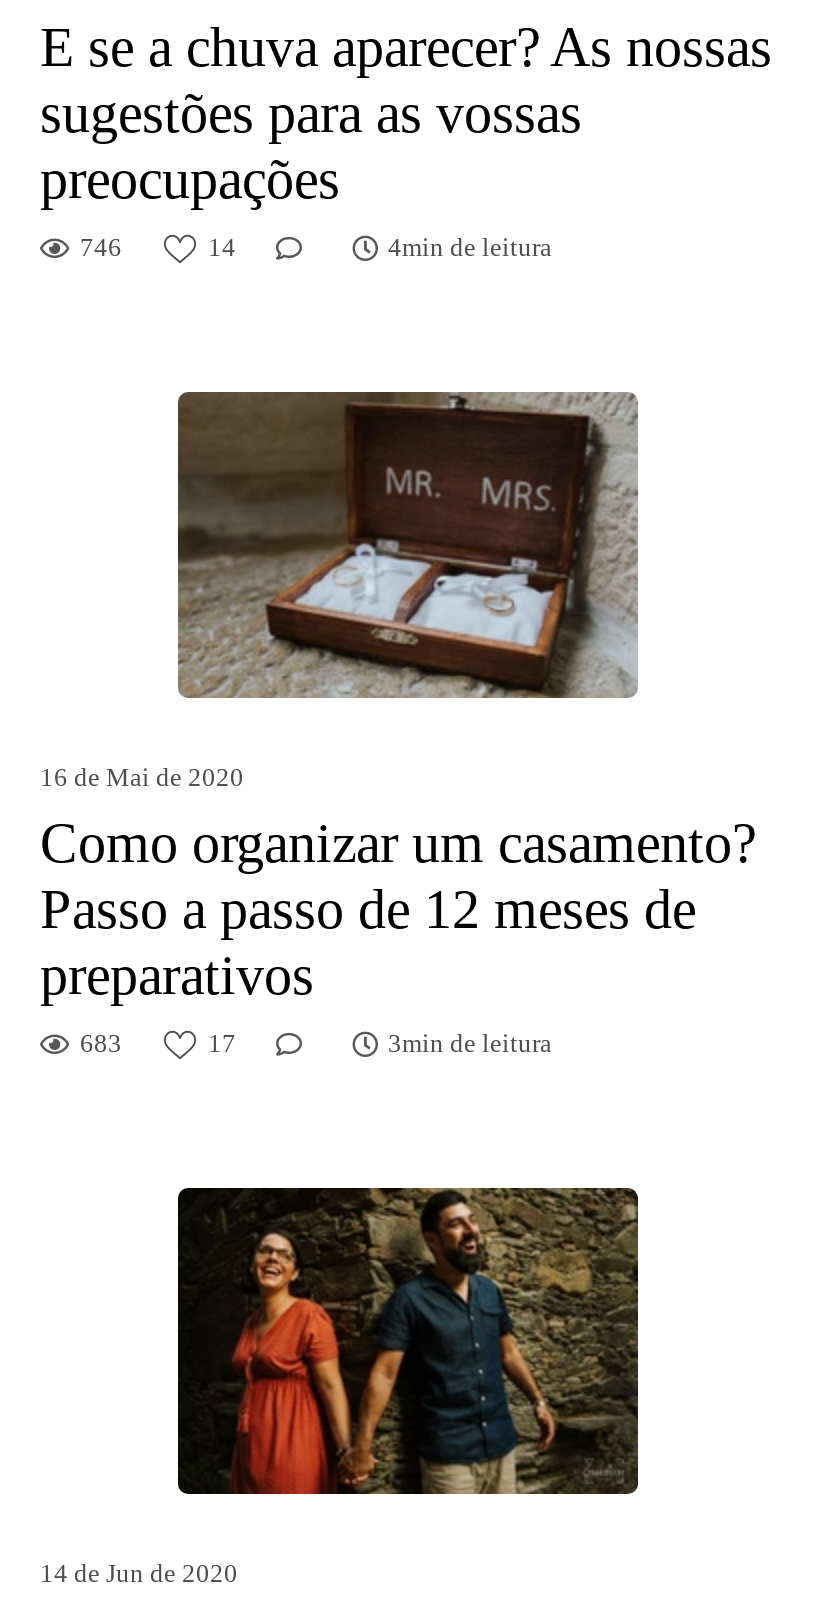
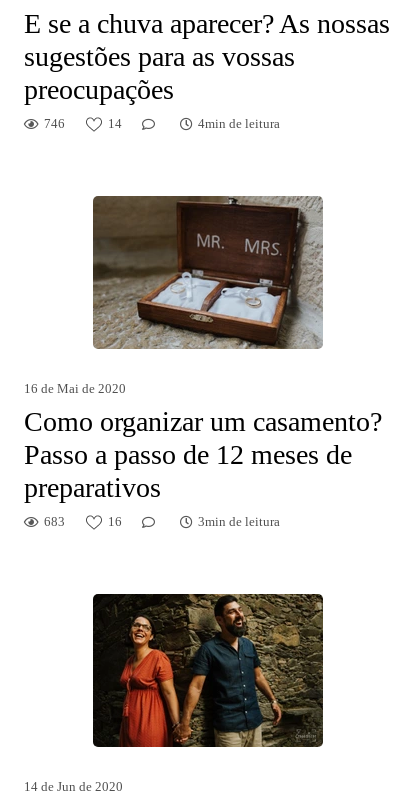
[208,1029,236,1059] 17 -> [108,514,122,529] 16

